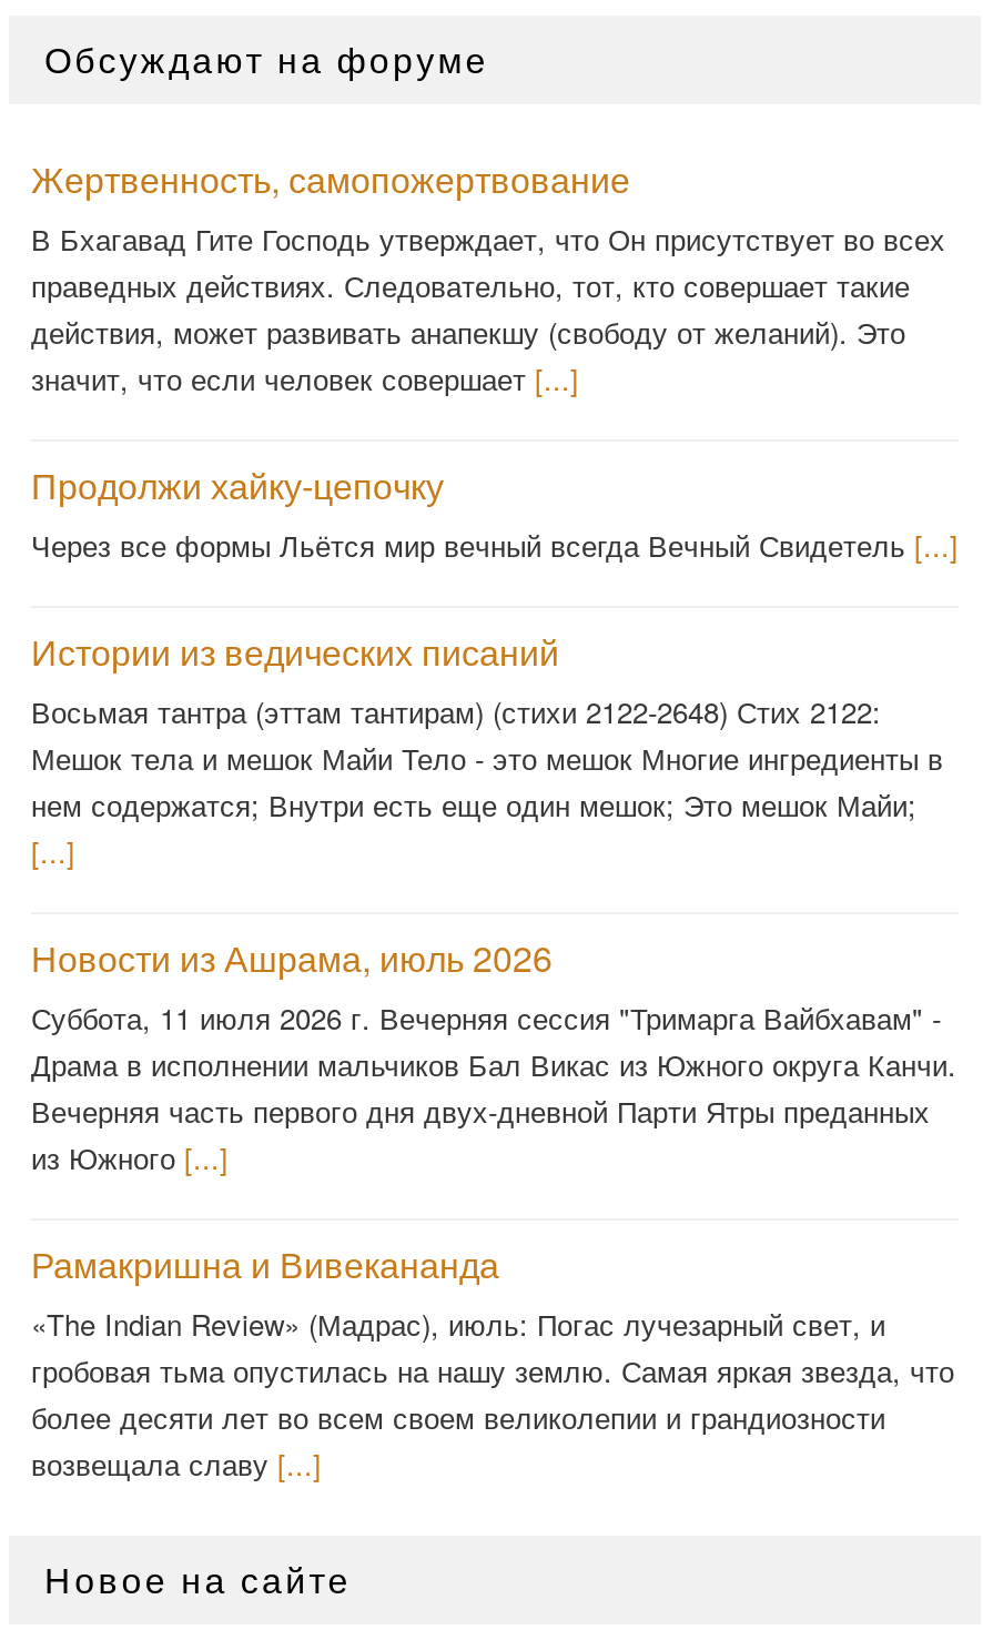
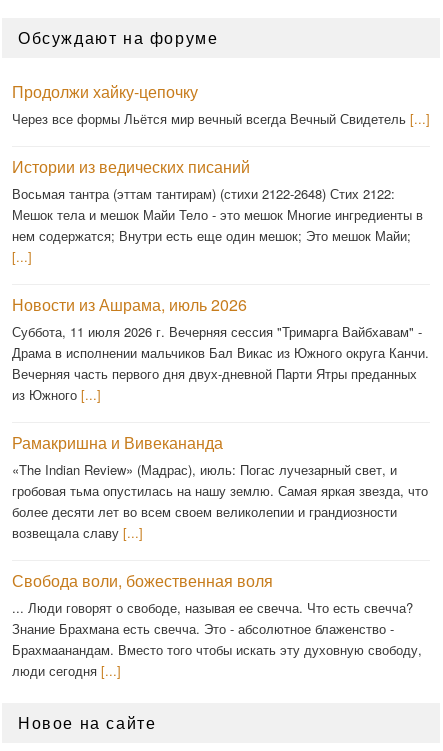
[31,153,945,400] Жертвенность, самопожертвование | В Бхагавад Гите Господь утверждает, что Он присутствует во всех | праведных действиях. Следовательно, тот, кто совершает такие | действия, может развивать анапекшу (свободу от желаний). Это | значит, что если человек совершает [...] -> none
moved [31,459,959,1485] -> [12,80,430,542]: Продолжи хайку-цепочку | Через все формы Льётся мир вечный всегда Вечный Свидетель [...] | Истории из ведических писаний | ... | более десяти лет во всем своем великолепии и грандиозности | возвещала славу [...]
none -> [12,569,422,680] Свобода воли, божественная воля | ... Люди говорят о свободе, называя ее свечча. Что есть свечча? | Знание Брахмана есть свечча. Это - абсолютное блаженство - | Брахмаанандам. Вместо того чтобы искать эту духовную свободу, | люди сегодня [...]

